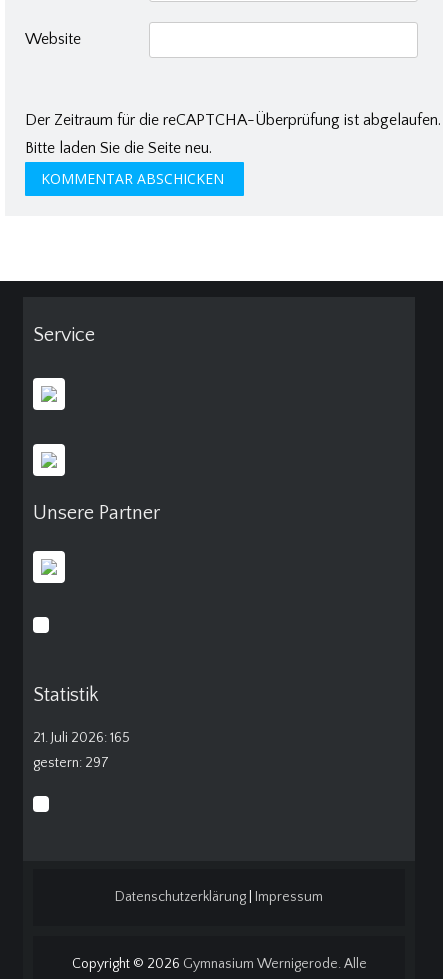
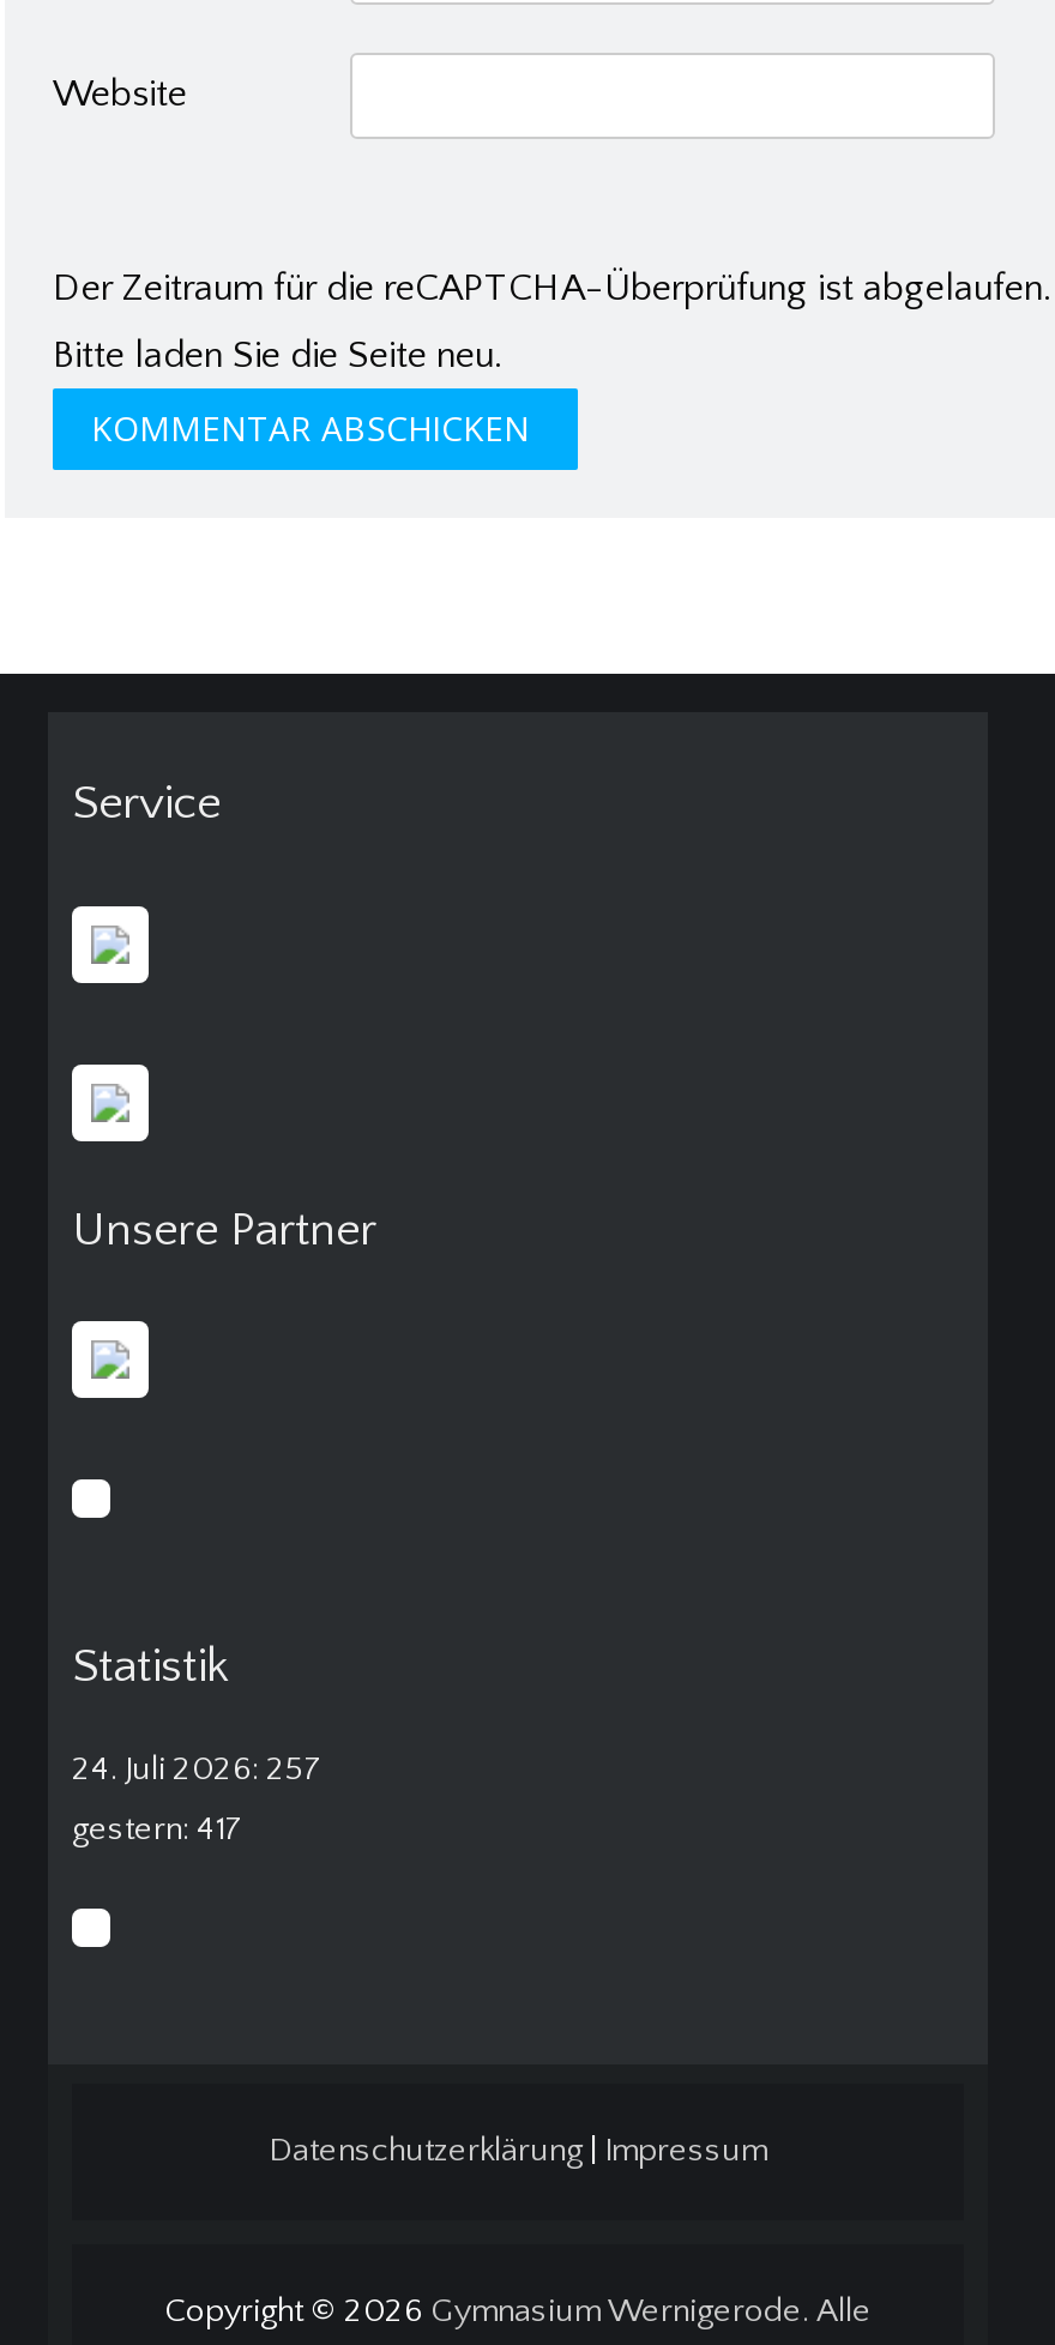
[33,730,130,746] 21. Juli 2026: 165 -> [72,1750,324,1789] 24. Juli 2026: 257
[33,755,109,771] gestern: 297 -> [72,1810,245,1849] gestern: 417

